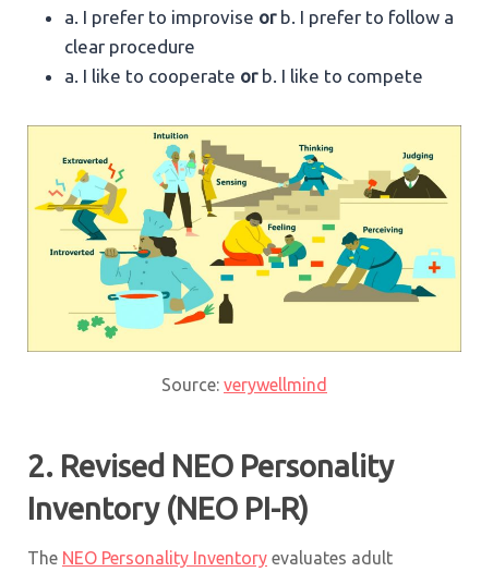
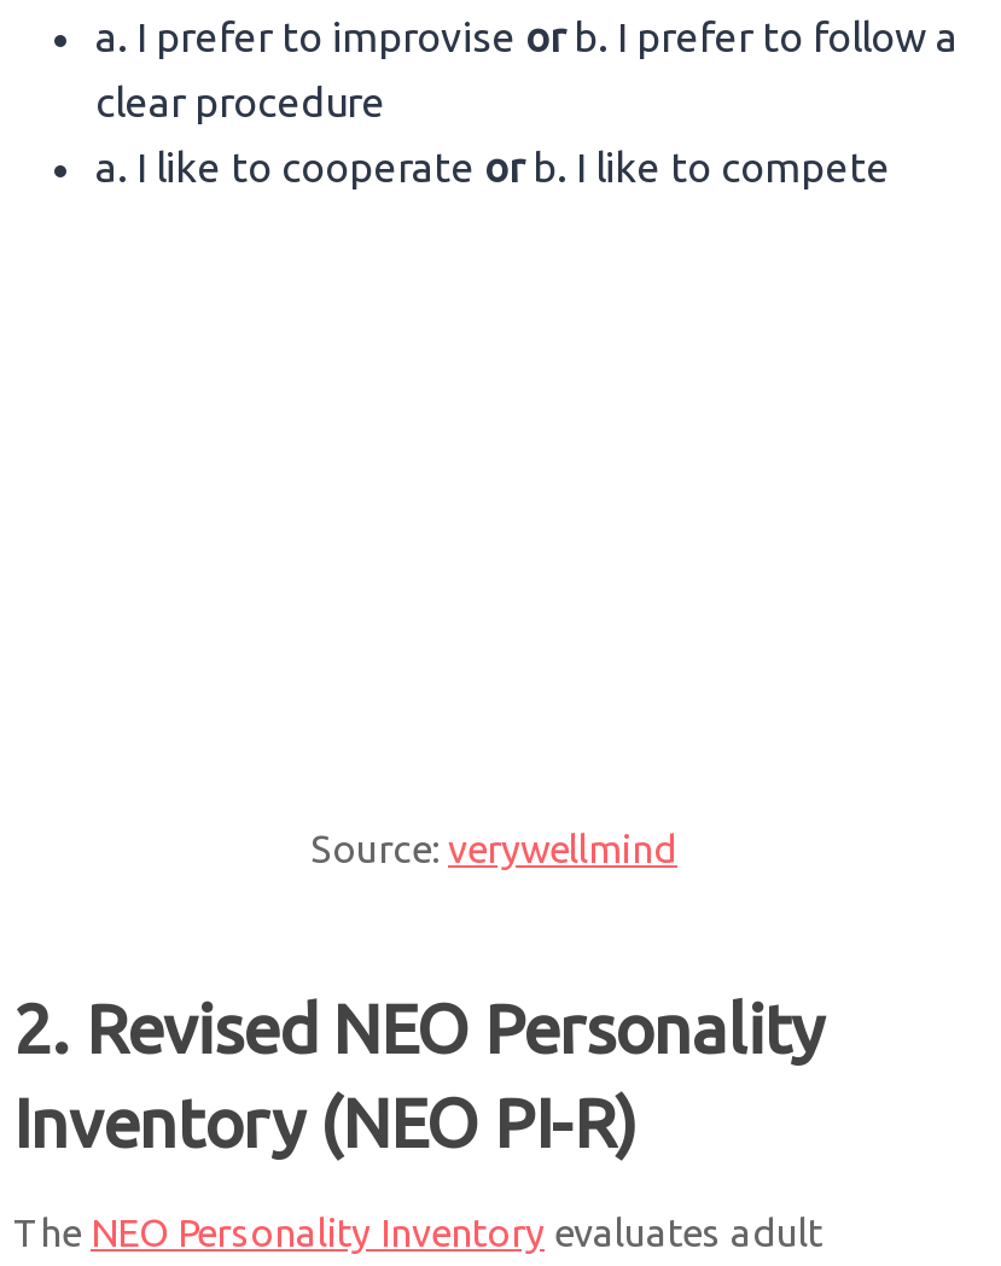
[26,124,462,353] [image] -> none

